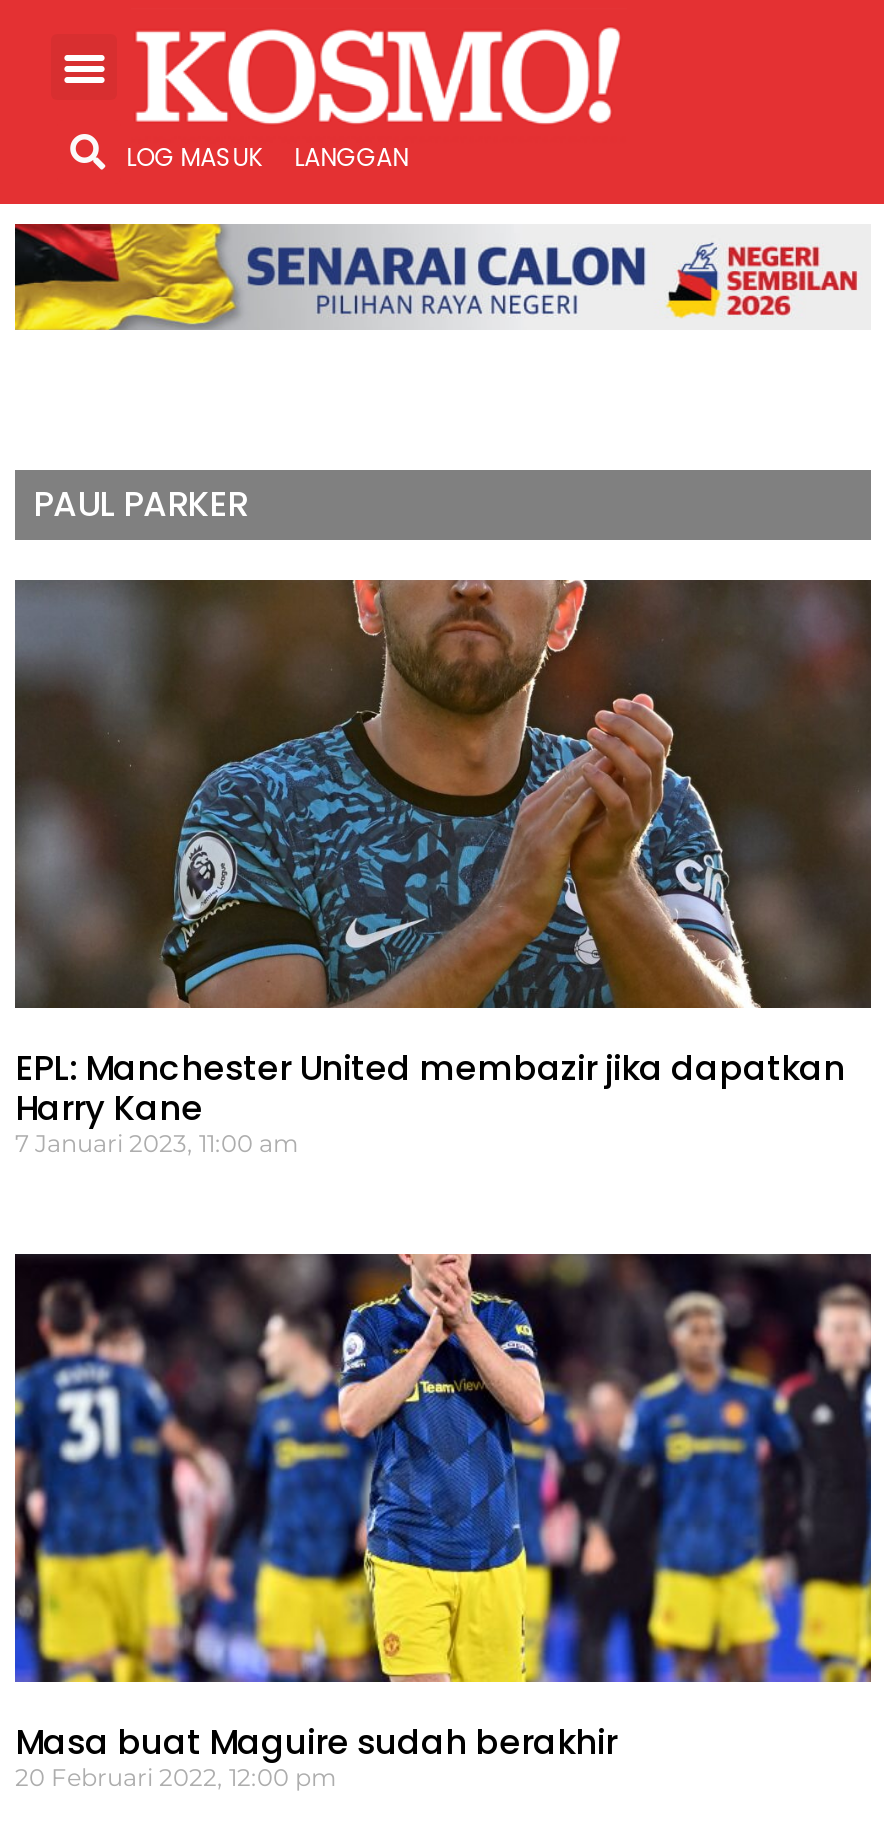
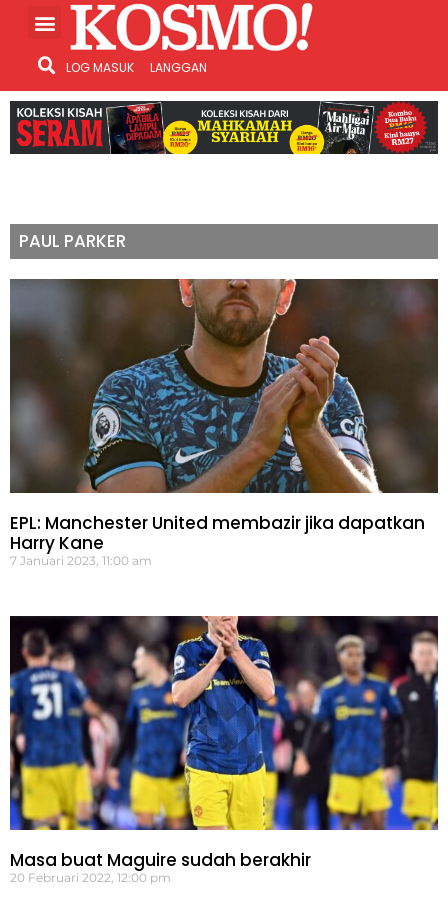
[13,222,871,332] [image] -> [9,100,439,155] [image]

